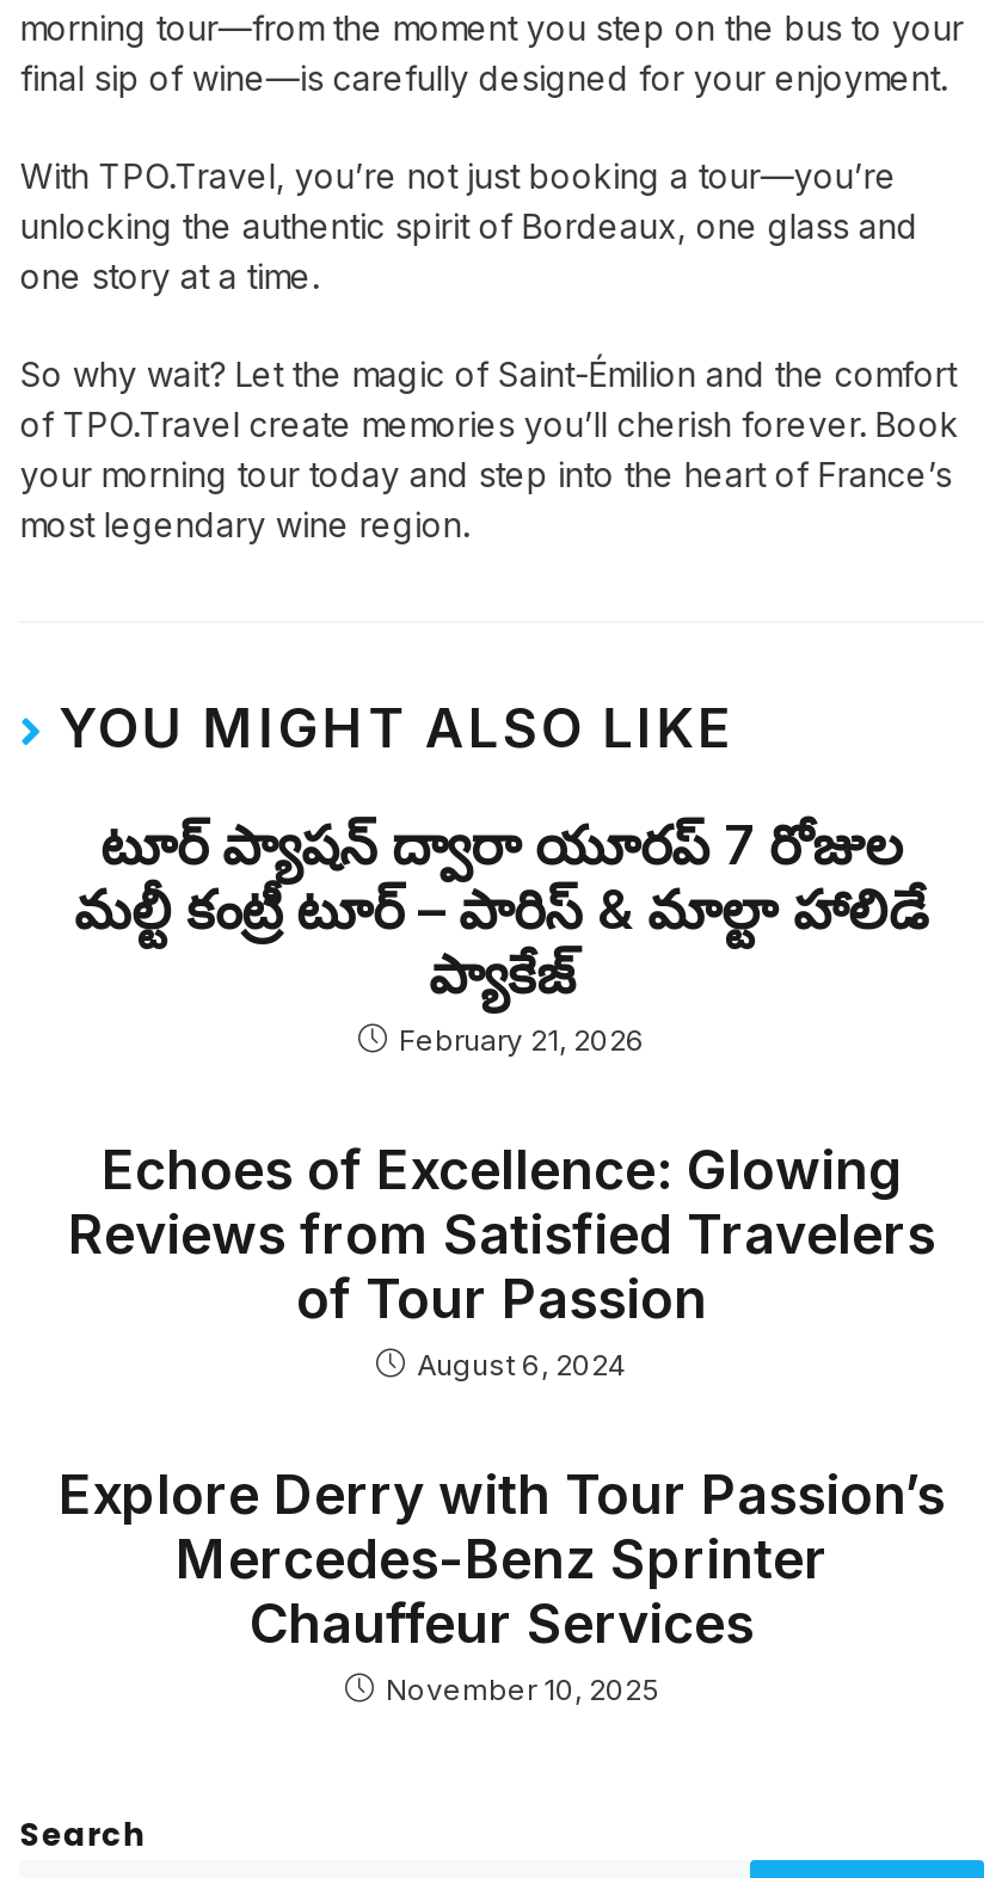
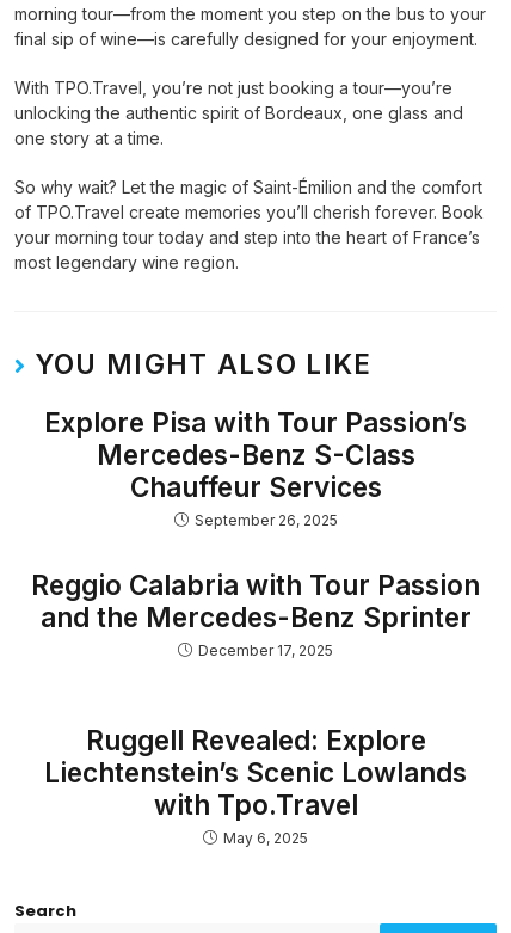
[59,812,945,1590] టూర్ ప్యాషన్ ద్వారా యూరప్ 7 రోజుల | మల్టీ కంట్రీ టూర్ – పారిస్ & మాల్టా హాలిడే | ప్యాకేజ్ | February 21, 2026 | Echoes of Excellence: Glowing | Reviews from Satisfied Travelers | of Tour Passion | August 6, 2024 | Explore Derry with Tour Passion’s | Mercedes-Benz Sprinter -> [44,406,467,471] Explore Pisa with Tour Passion’s | Mercedes-Benz S-Class
moved [250,1590,754,1655] -> [130,471,381,503]: Chauffeur Services
[386,1671,658,1707] November 10, 2025 -> [31,511,480,847] September 26, 2025 | Reggio Calabria with Tour Passion | and the Mercedes-Benz Sprinter | December 17, 2025 | Ruggell Revealed: Explore | Liechtenstein’s Scenic Lowlands | with Tpo.Travel | May 6, 2025

